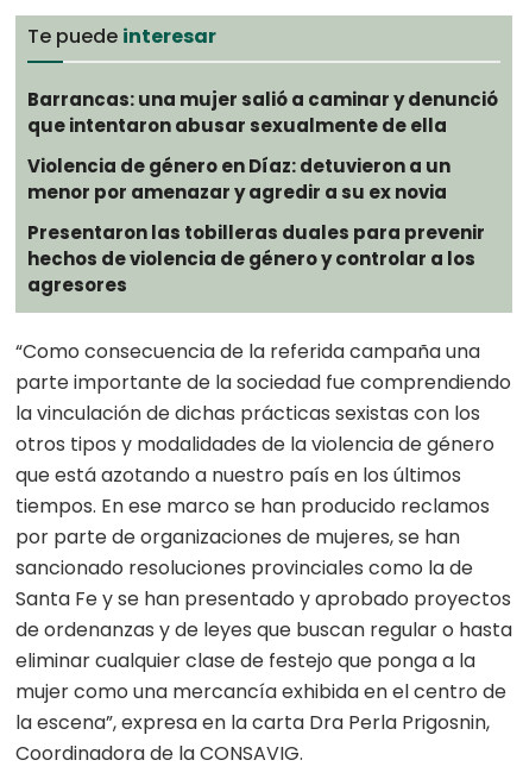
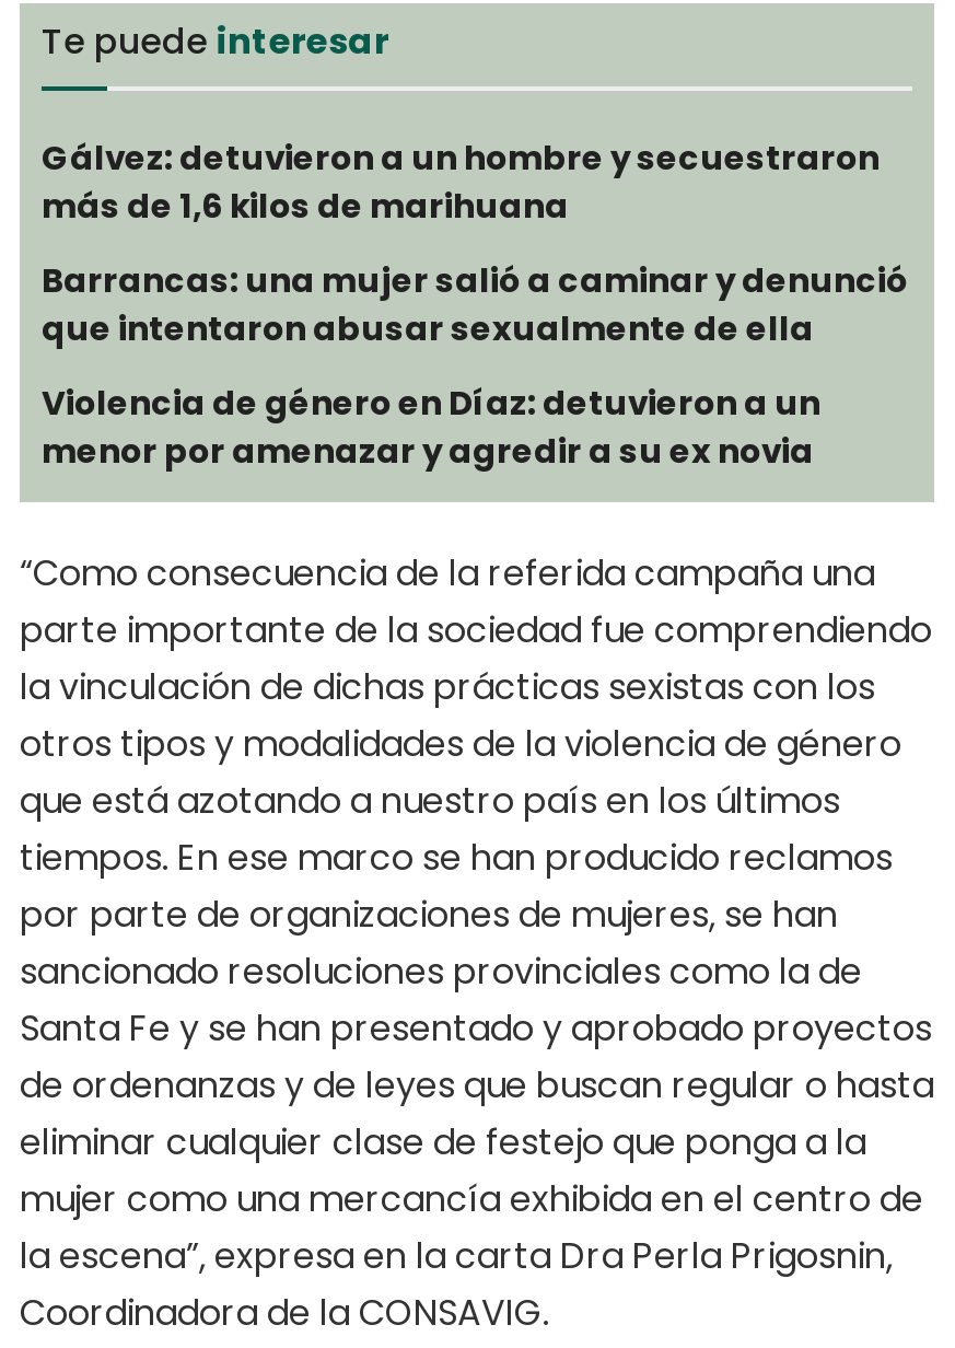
none -> [42,134,880,228] Gálvez: detuvieron a un hombre y secuestraron | más de 1,6 kilos de marihuana
moved [27,87,498,204] -> [42,257,908,473]: Barrancas: una mujer salió a caminar y denunció | que intentaron abusar sexualmente de ella | Violencia de género en Díaz: detuvieron a un | menor por amenazar y agredir a su ex novia
[27,220,485,297] Presentaron las tobilleras duales para prevenir | hechos de violencia de género y controlar a los | agresores -> none

